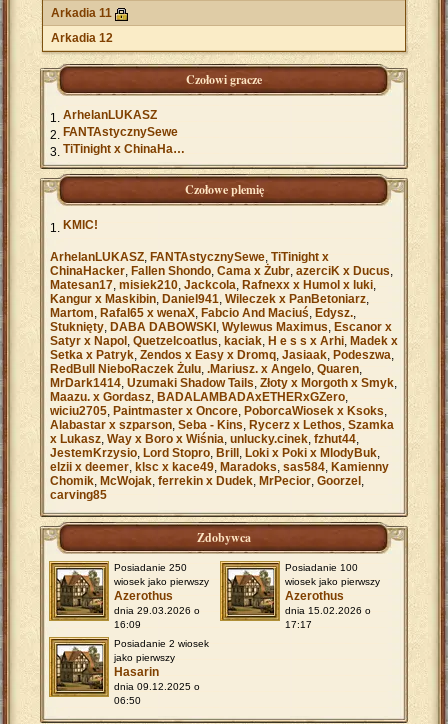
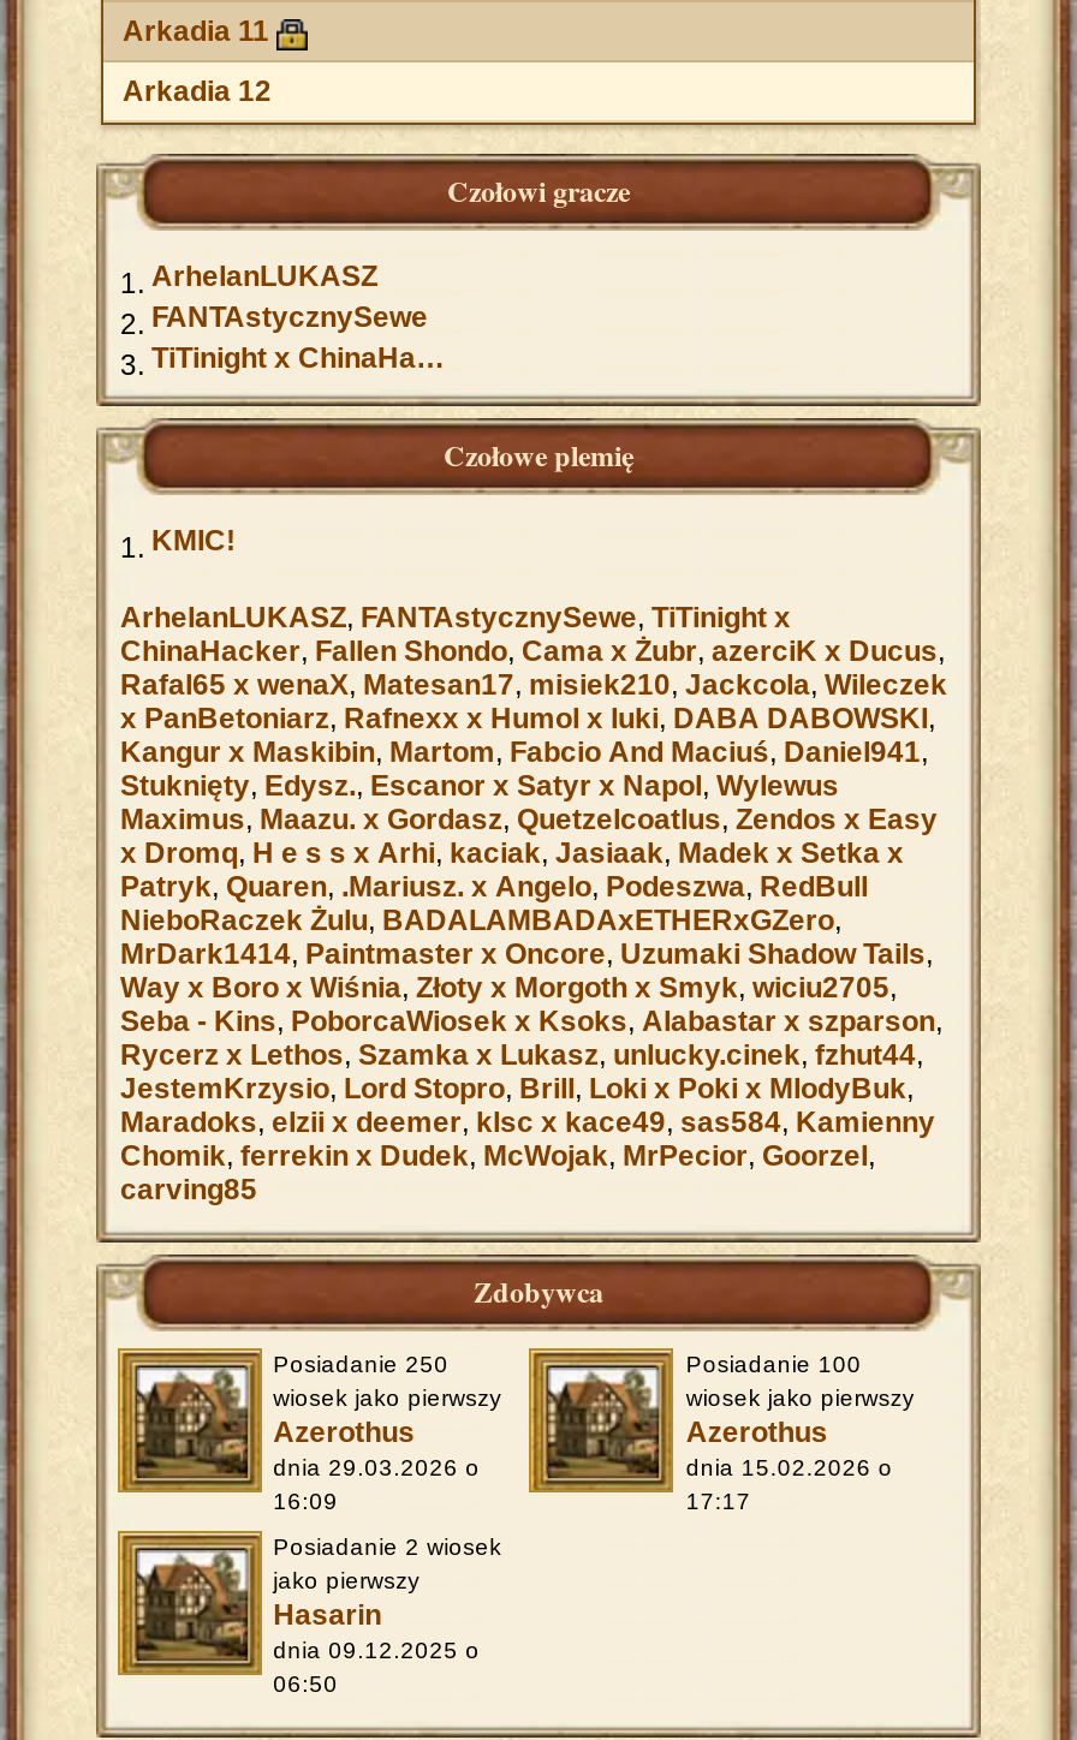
[50,278,398,446] Matesan17, misiek210, Jackcola, Rafnexx x Humol x luki, | Kangur x Maskibin, Daniel941, Wileczek x PanBetoniarz, | Martom, Rafal65 x wenaX, Fabcio And Maciuś, Edysz., | Stuknięty, DABA DABOWSKI, Wylewus Maximus, Escanor x | Satyr x Napol, Quetzelcoatlus, kaciak, H e s s x Arhi, Madek x | Setka x Patryk, Zendos x Easy x Dromq, Jasiaak, Podeszwa, | RedBull NieboRaczek Żulu,.Mariusz. x Angelo, Quaren, | MrDark1414, Uzumaki Shadow Tails, Złoty x Morgoth x Smyk, | Maazu. x Gordasz, BADALAMBADAxETHERxGZero, | wiciu2705, Paintmaster x Oncore, PoborcaWiosek x Ksoks, | Alabastar x szparson, Seba - Kins, Rycerz x Lethos, Szamka | x Lukasz, Way x Boro x Wiśnia, unlucky.cinek, fzhut44, -> [120,669,947,1073] Rafal65 x wenaX, Matesan17, misiek210, Jackcola, Wileczek | x PanBetoniarz, Rafnexx x Humol x luki, DABA DABOWSKI, | Kangur x Maskibin, Martom, Fabcio And Maciuś, Daniel941, | Stuknięty, Edysz., Escanor x Satyr x Napol, Wylewus | Maximus, Maazu. x Gordasz, Quetzelcoatlus, Zendos x Easy | x Dromq, H e s s x Arhi, kaciak, Jasiaak, Madek x Setka x | Patryk, Quaren,.Mariusz. x Angelo, Podeszwa, RedBull | NieboRaczek Żulu, BADALAMBADAxETHERxGZero, | MrDark1414, Paintmaster x Oncore, Uzumaki Shadow Tails, | Way x Boro x Wiśnia, Złoty x Morgoth x Smyk, wiciu2705, | Seba - Kins, PoborcaWiosek x Ksoks, Alabastar x szparson, | Rycerz x Lethos, Szamka x Lukasz, unlucky.cinek, fzhut44,
[50,460,389,474] elzii x deemer, klsc x kace49, Maradoks, sas584, Kamienny -> [120,1106,935,1140] Maradoks, elzii x deemer, klsc x kace49, sas584, Kamienny
[50,474,364,488] Chomik, McWojak, ferrekin x Dudek, MrPecior, Goorzel, -> [120,1140,875,1174] Chomik, ferrekin x Dudek, McWojak, MrPecior, Goorzel,

